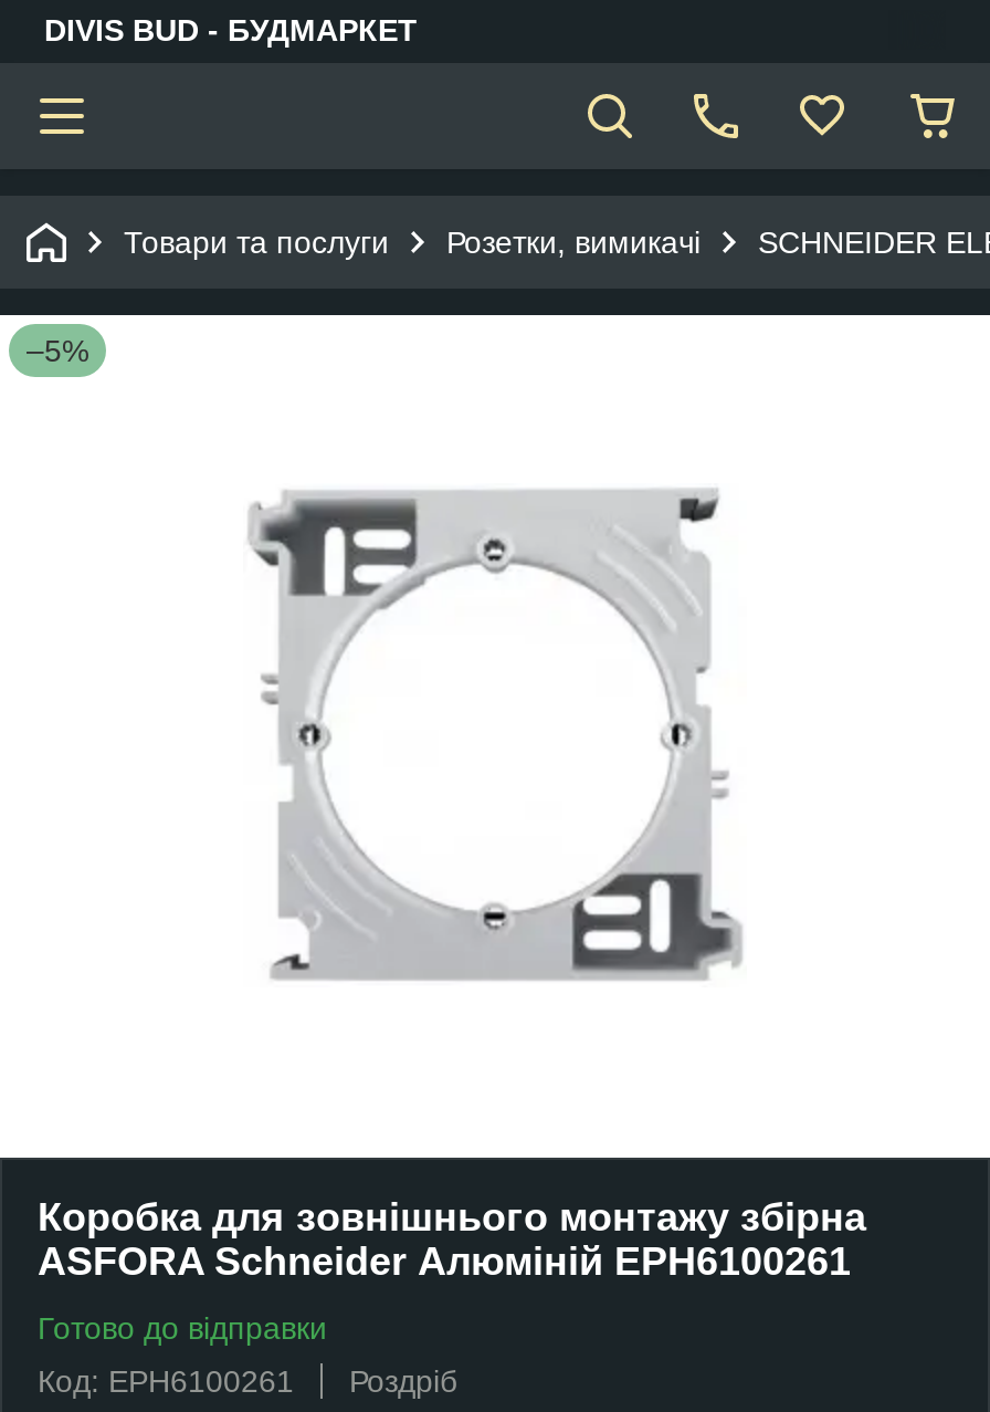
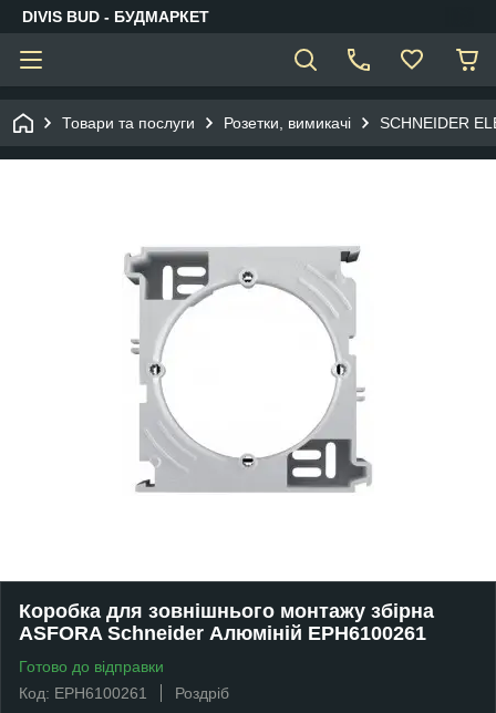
[27,333,88,368] –5% -> none

